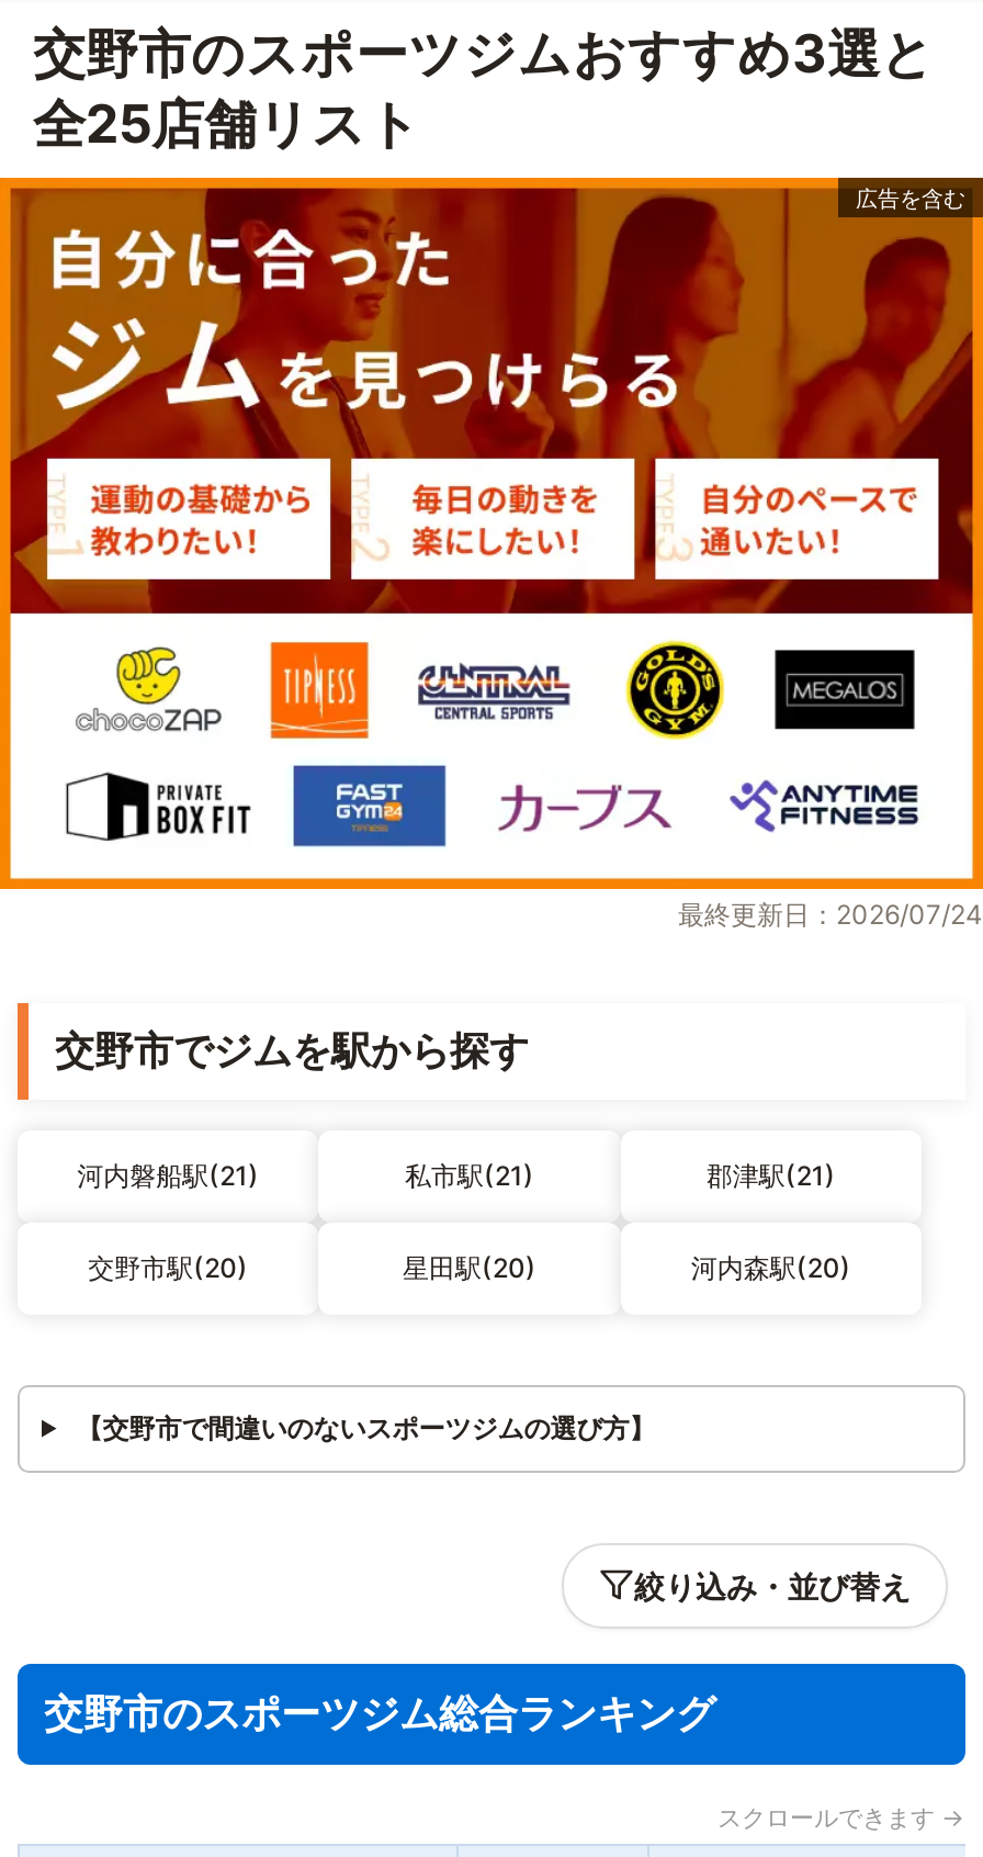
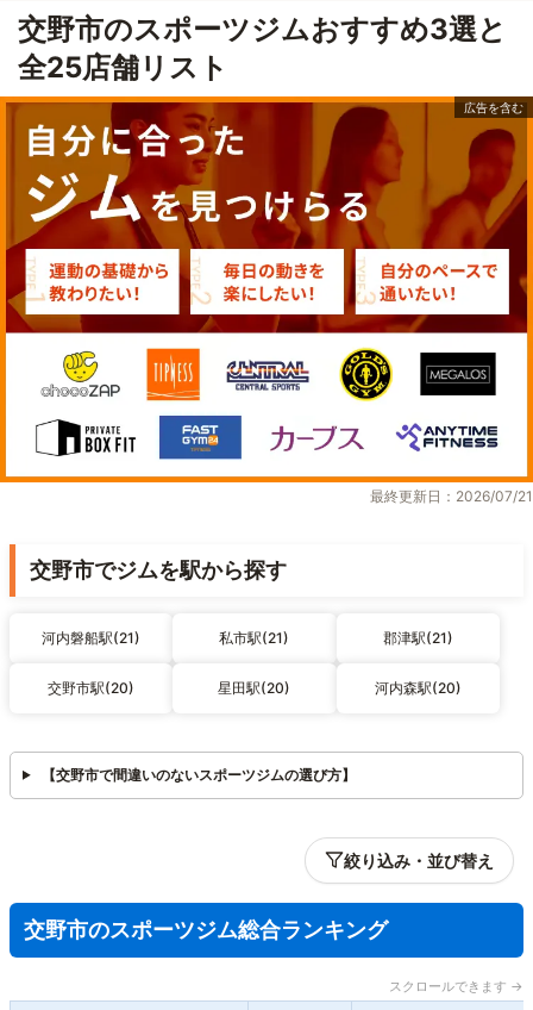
[678,897,983,930] 最終更新日：2026/07/24 -> [370,487,533,505] 最終更新日：2026/07/21

